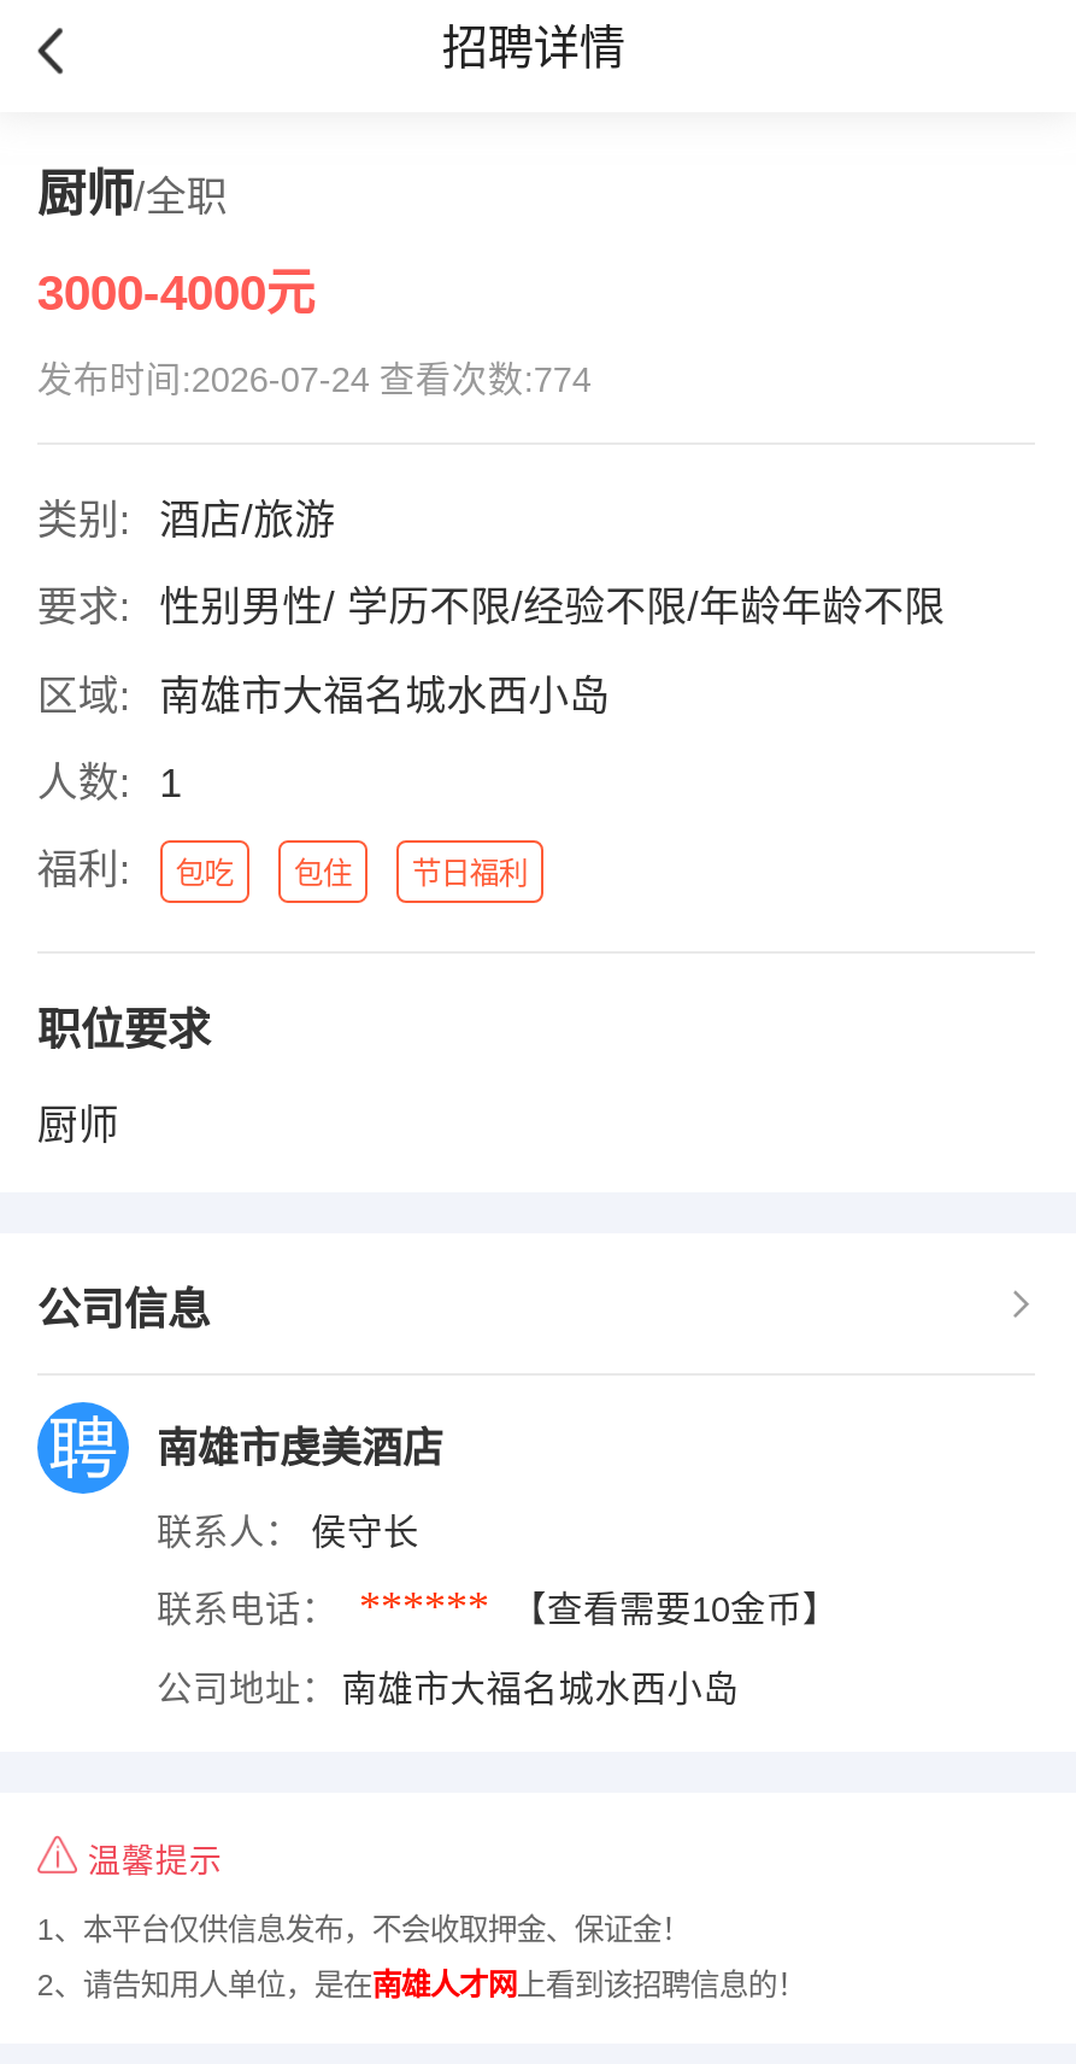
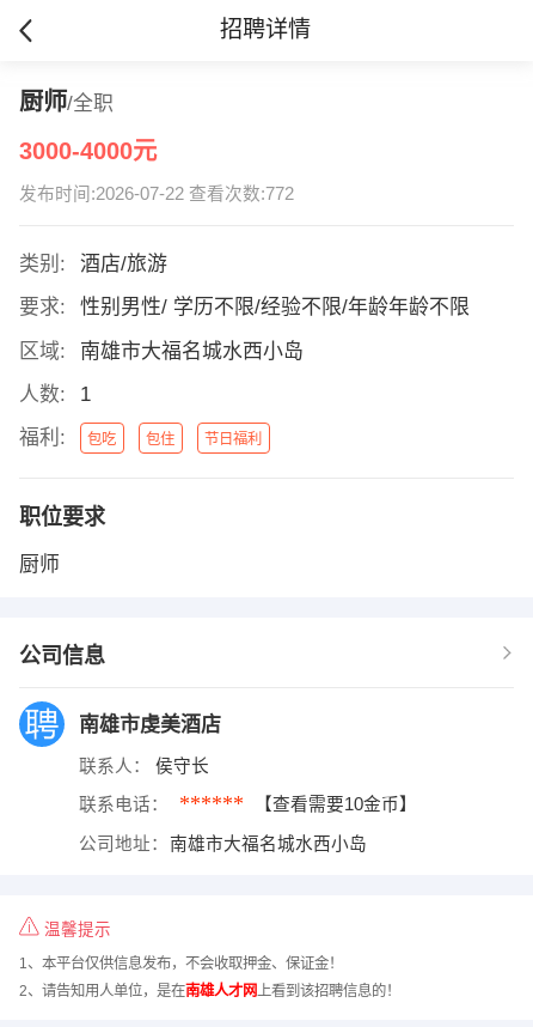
[37,361,591,400] 发布时间:2026-07-24 查看次数:774 -> [19,185,294,204] 发布时间:2026-07-22 查看次数:772

